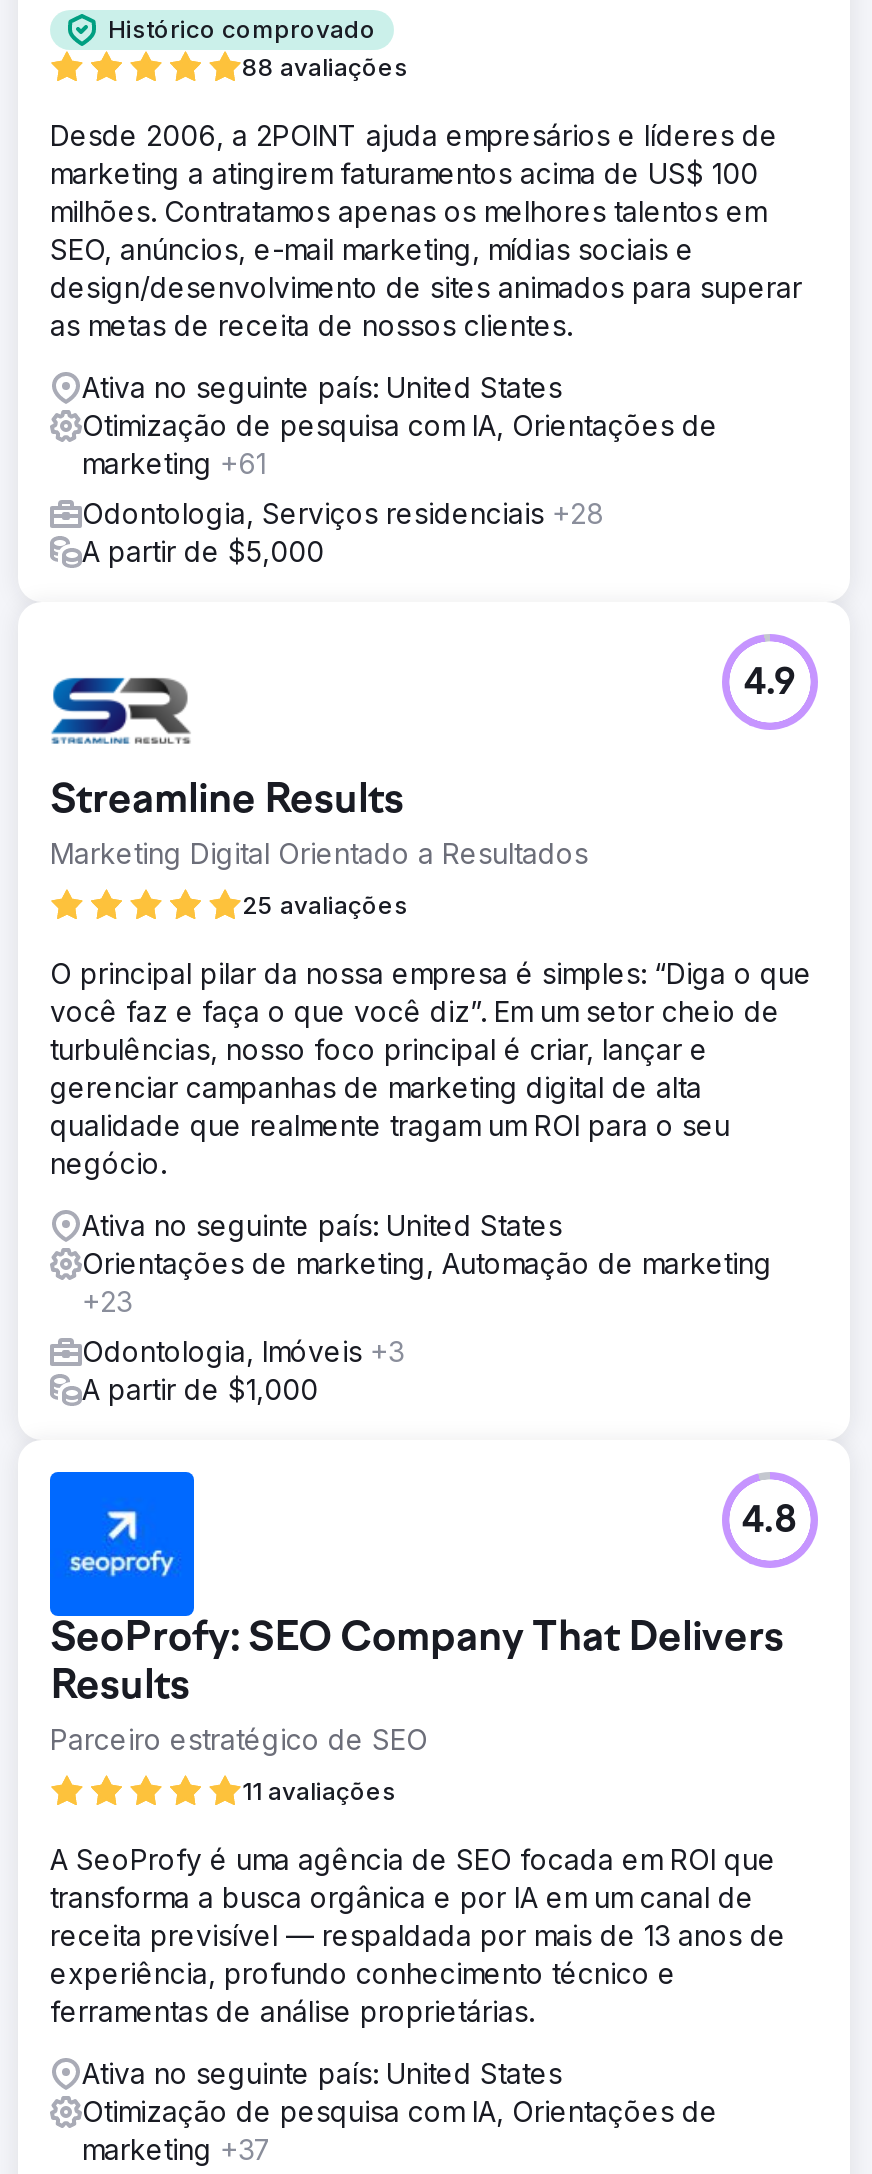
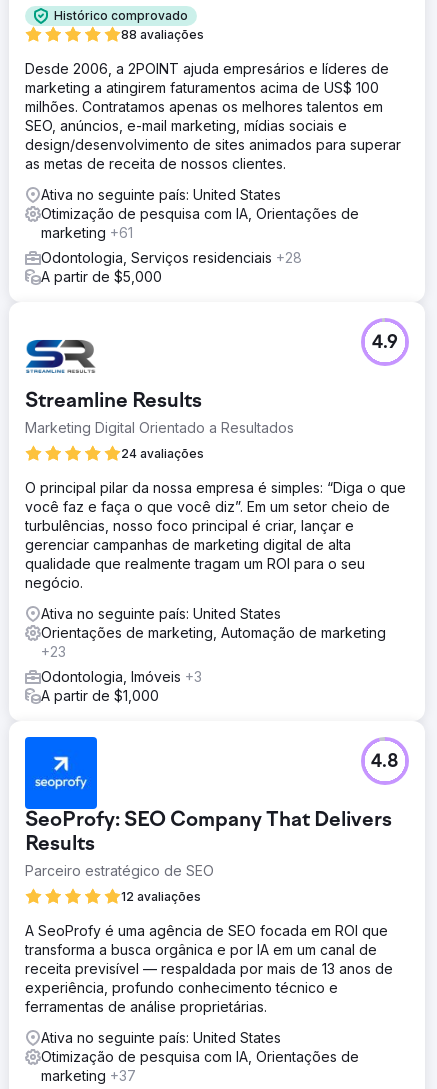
[242,889,408,919] 25 avaliações -> [121,446,204,461] 24 avaliações
[242,1775,396,1805] 11 avaliações -> [121,889,201,904] 12 avaliações

